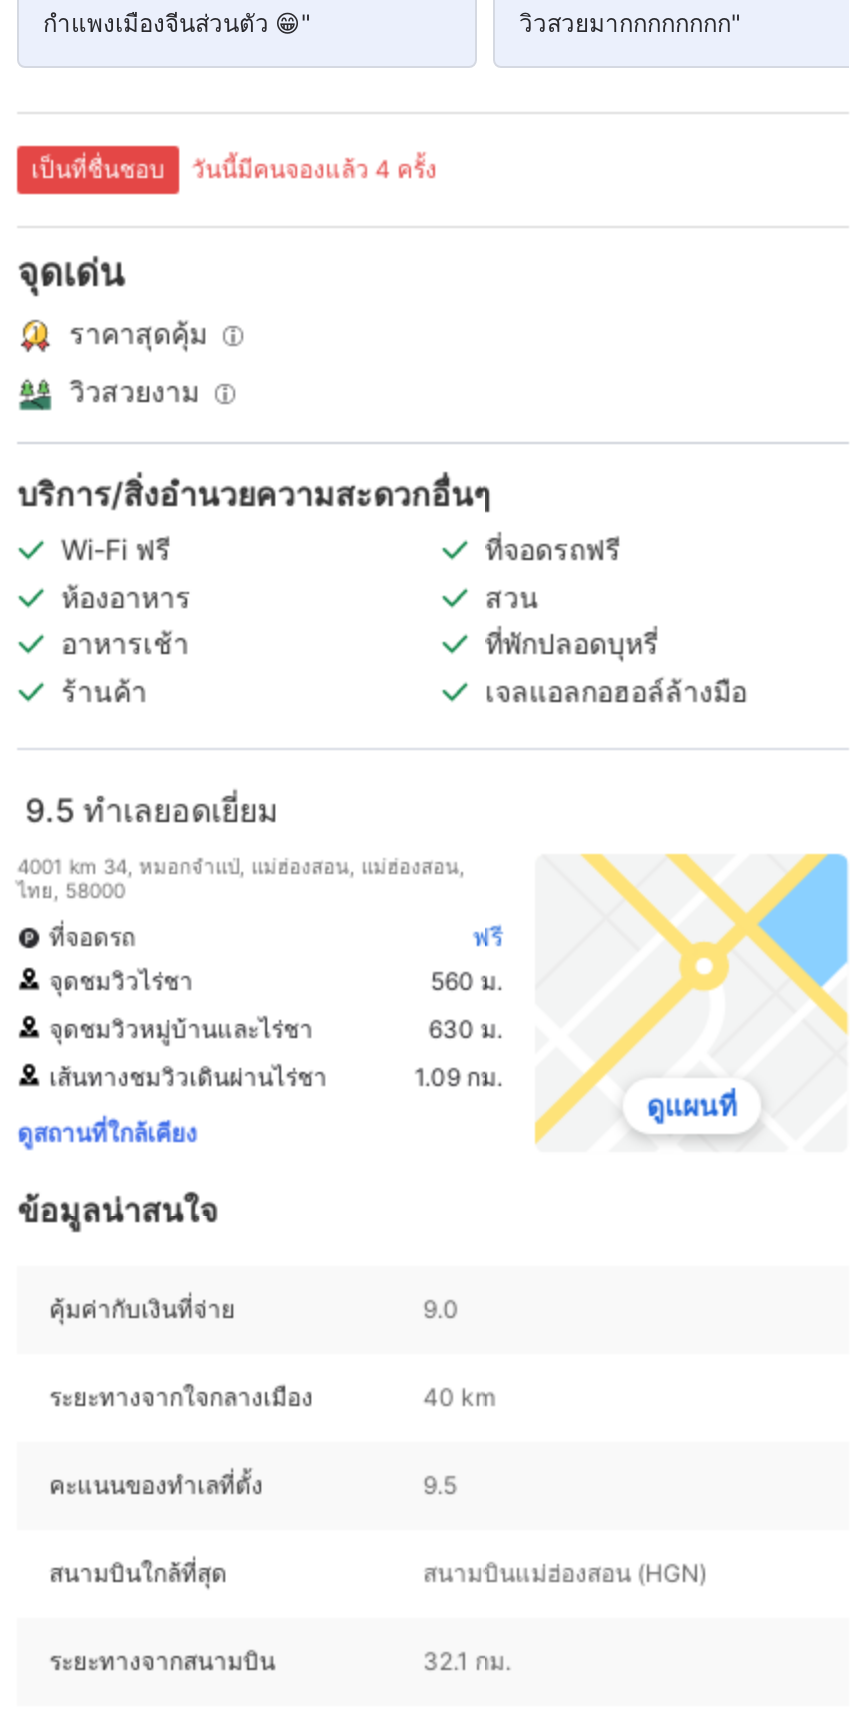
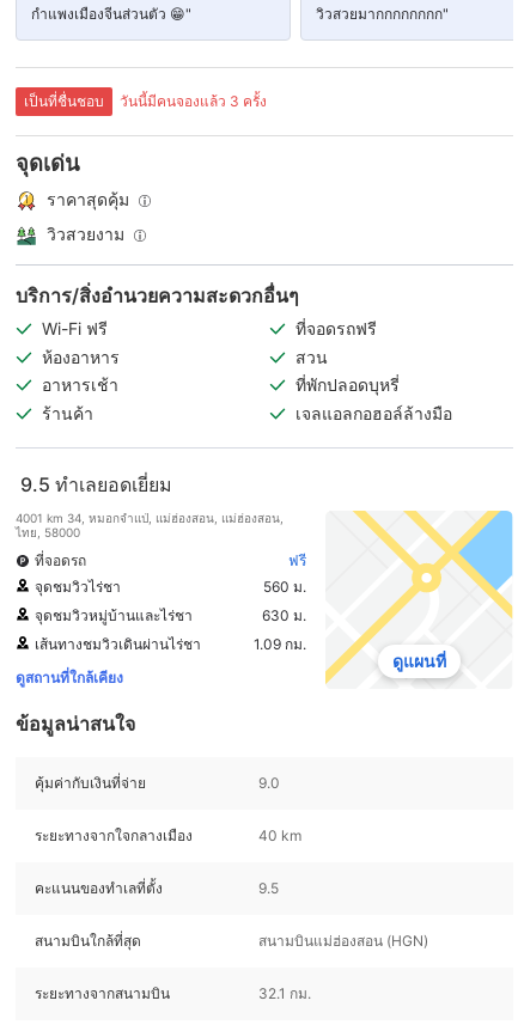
[191,154,437,184] วันนี้มีคนจองแล้ว 4 ครั้ง -> [120,92,267,110] วันนี้มีคนจองแล้ว 3 ครั้ง

